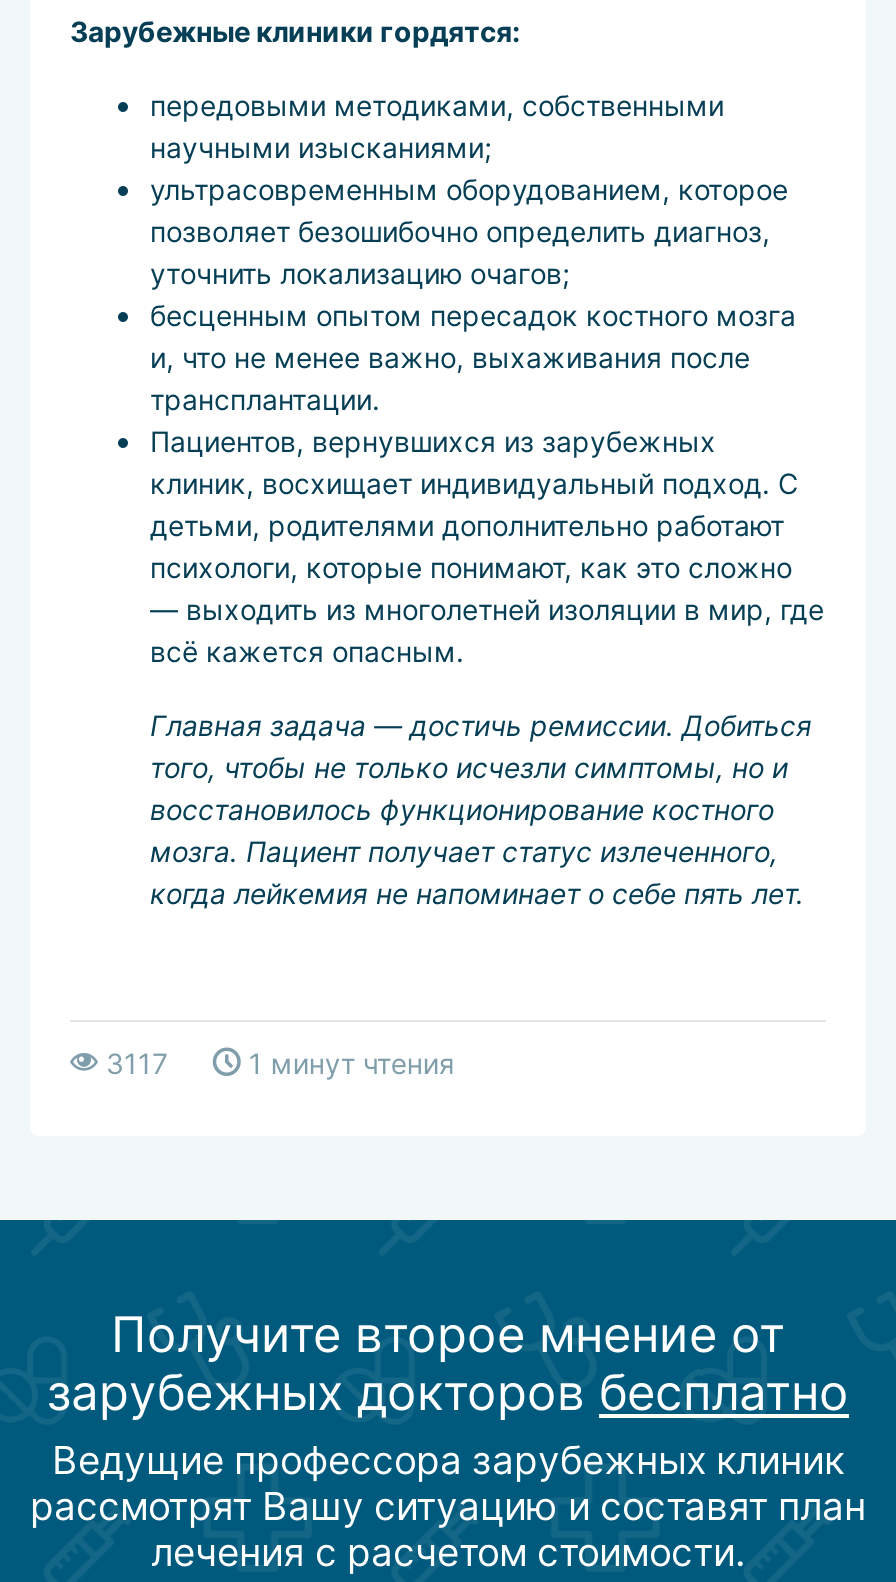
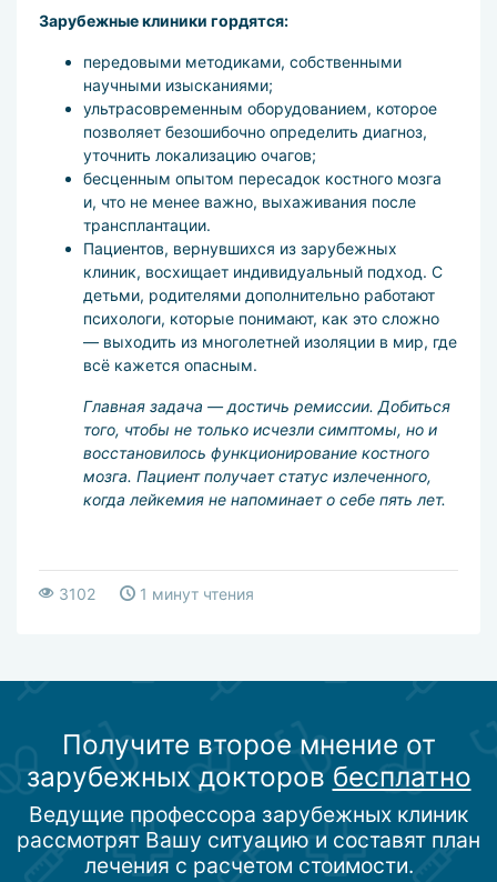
[98,1046,168,1080] 3117 -> [54,584,95,603] 3102

